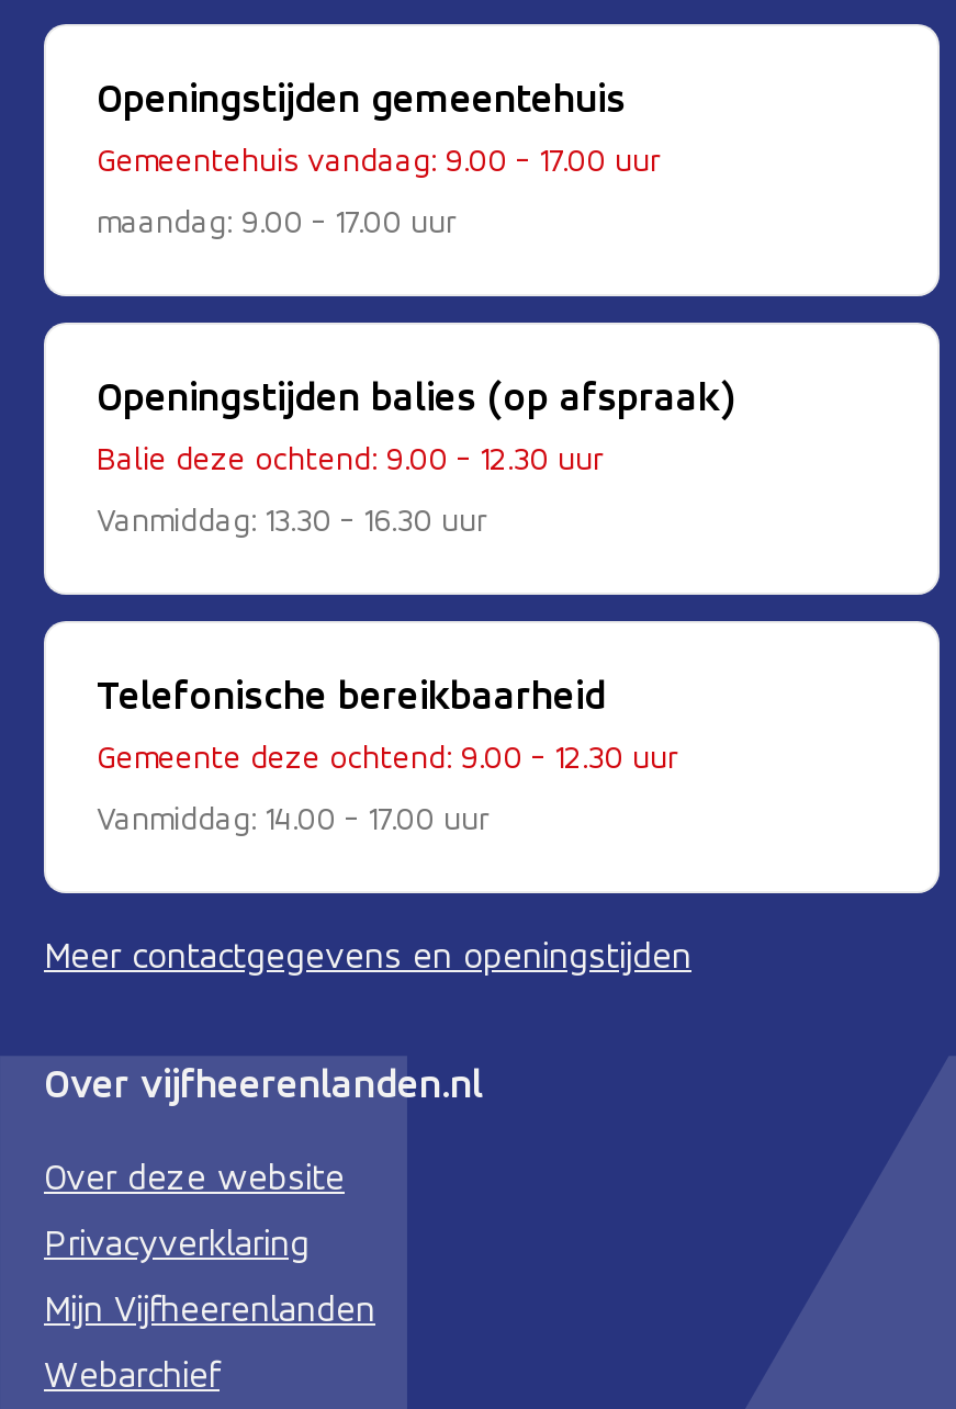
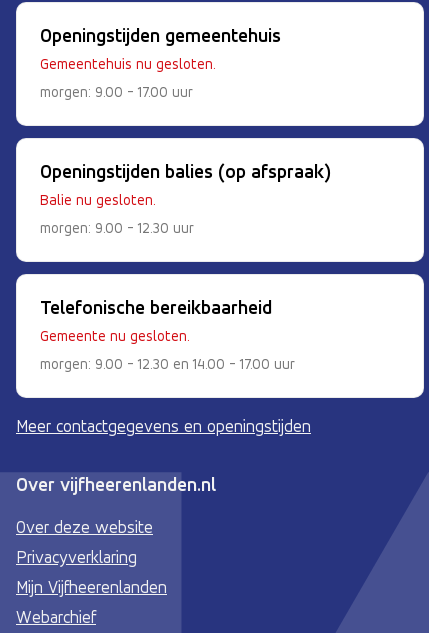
[97,141,661,180] Gemeentehuis vandaag: 9.00 - 17.00 uur -> [40,55,216,73] Gemeentehuis nu gesloten.
[97,202,457,242] maandag: 9.00 - 17.00 uur -> [40,83,193,101] morgen: 9.00 - 17.00 uur
[97,439,604,479] Balie deze ochtend: 9.00 - 12.30 uur -> [40,191,156,209] Balie nu gesloten.
[97,501,487,540] Vanmiddag: 13.30 - 16.30 uur -> [40,219,194,237] morgen: 9.00 - 12.30 uur
[97,738,678,777] Gemeente deze ochtend: 9.00 - 12.30 uur -> [40,327,190,345] Gemeente nu gesloten.
[97,799,490,839] Vanmiddag: 14.00 - 17.00 uur -> [40,355,295,373] morgen: 9.00 - 12.30 en 14.00 - 17.00 uur

